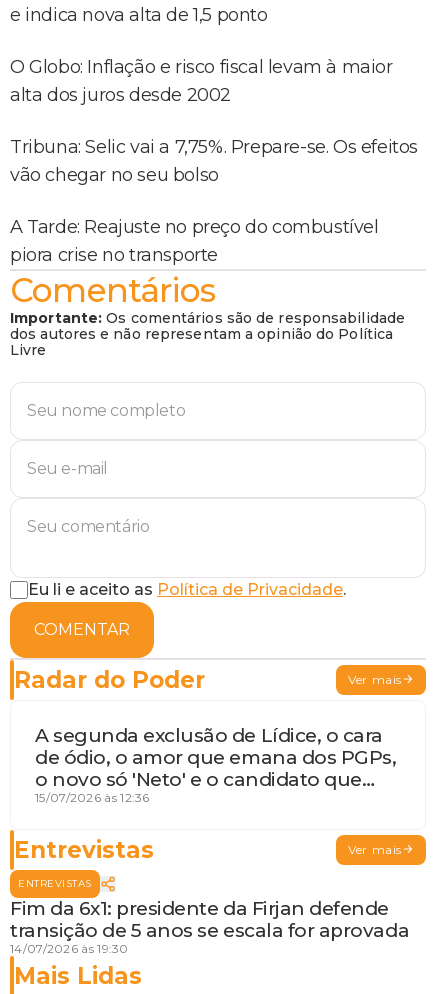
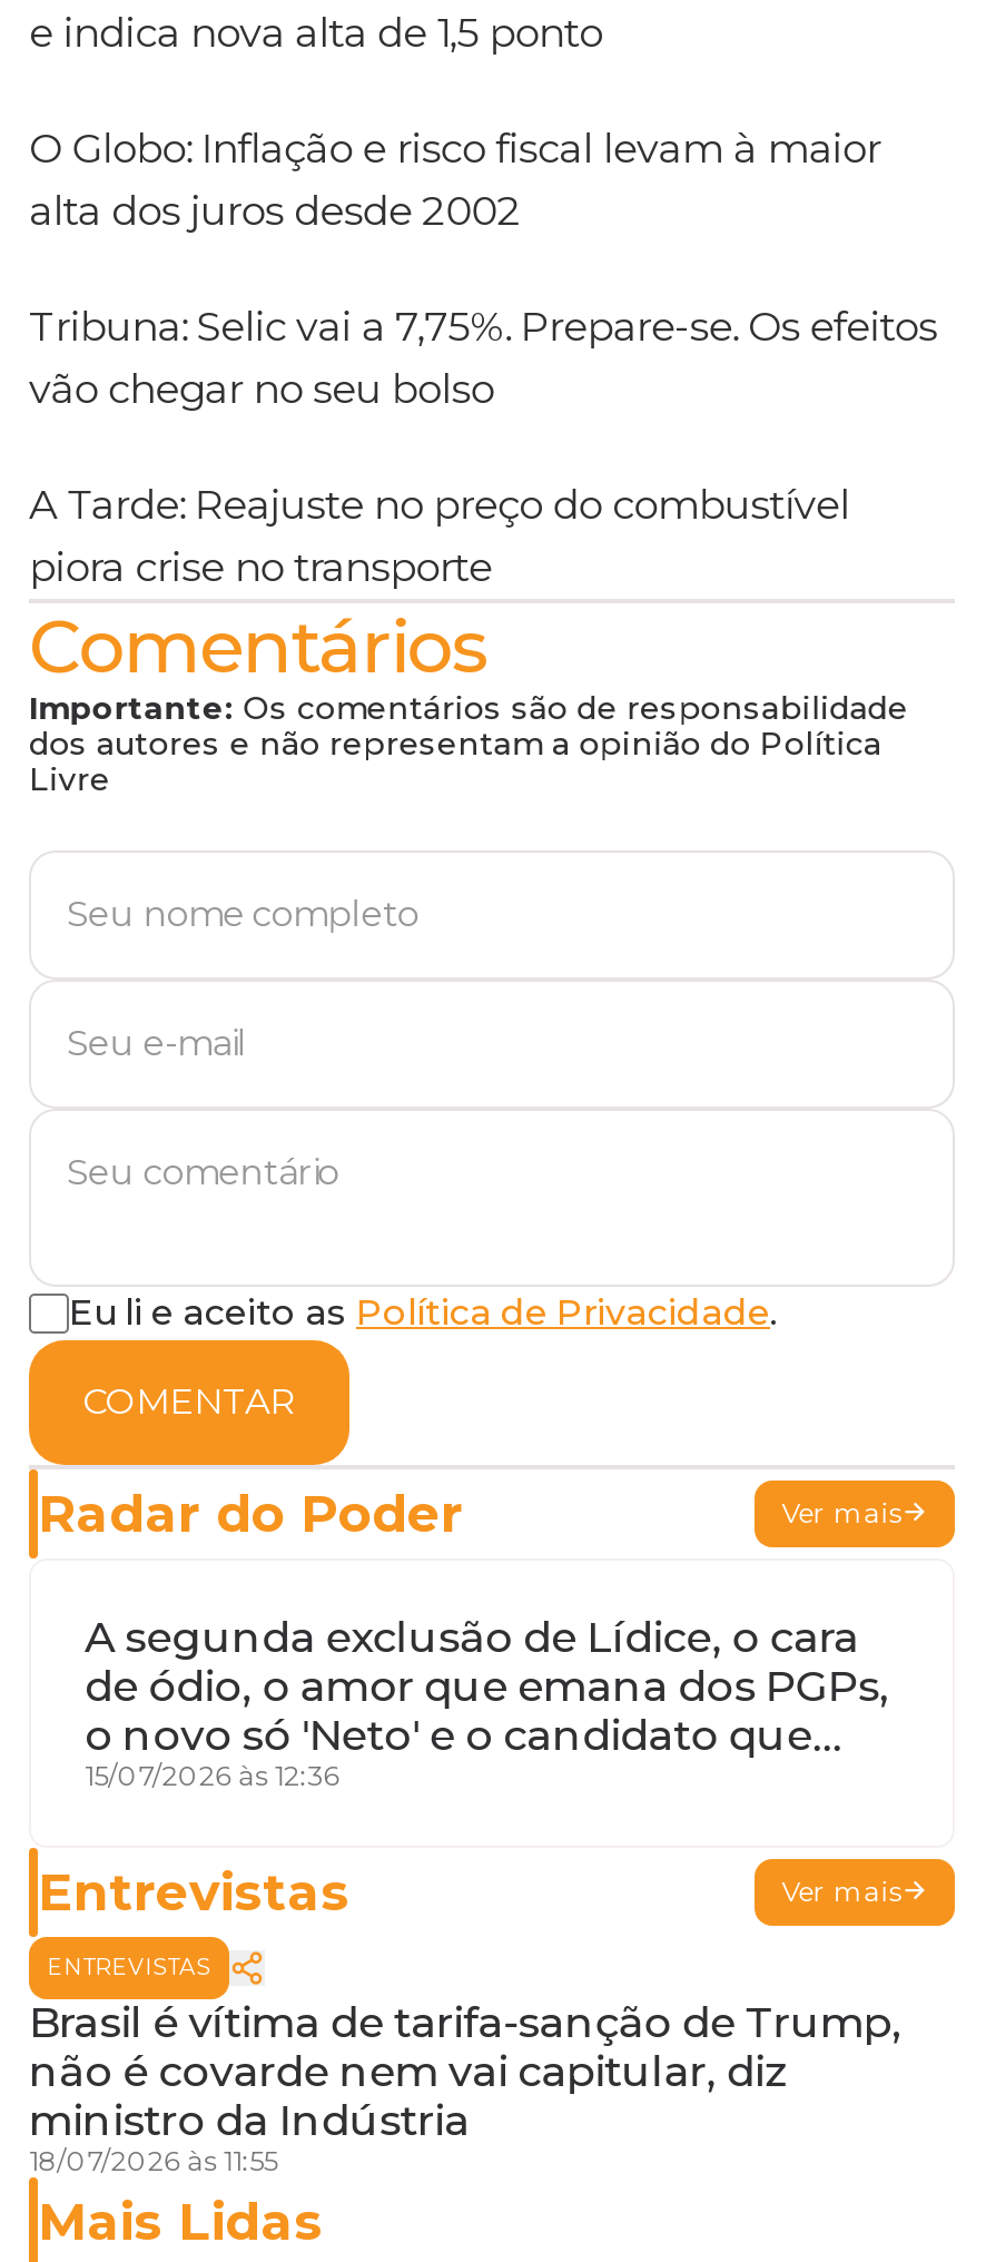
[10,897,409,956] Fim da 6x1: presidente da Firjan defende | transição de 5 anos se escala for aprovada | 14/07/2026 às 19:30 -> [29,1998,901,2179] Brasil é vítima de tarifa-sanção de Trump, | não é covarde nem vai capitular, diz | ministro da Indústria | 18/07/2026 às 11:55

